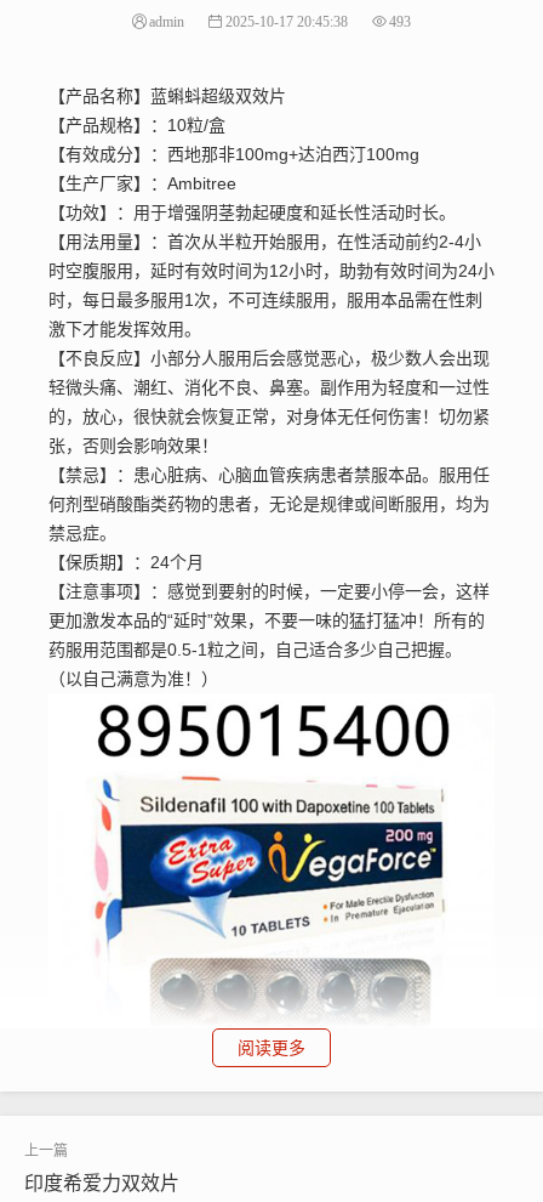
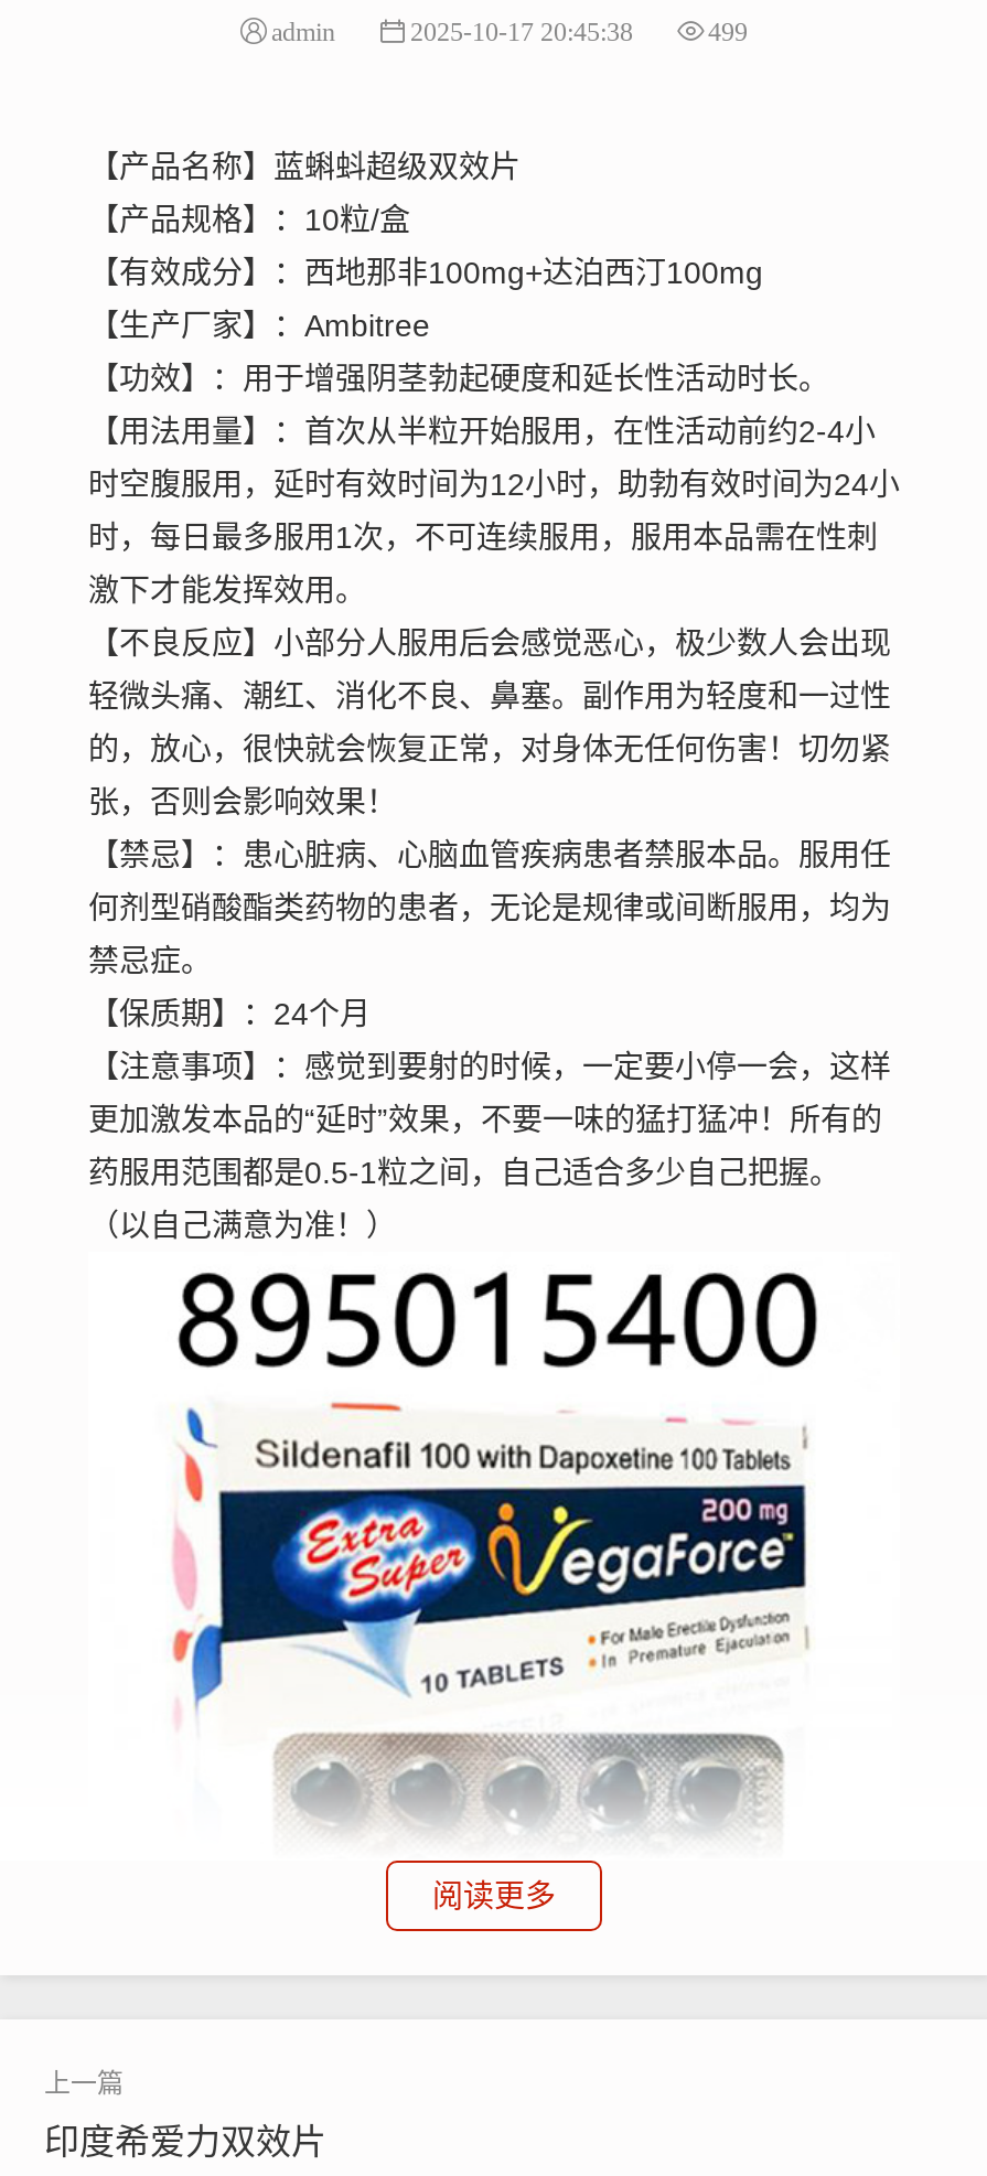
[389,13,411,29] 493 -> [708,17,748,45] 499

